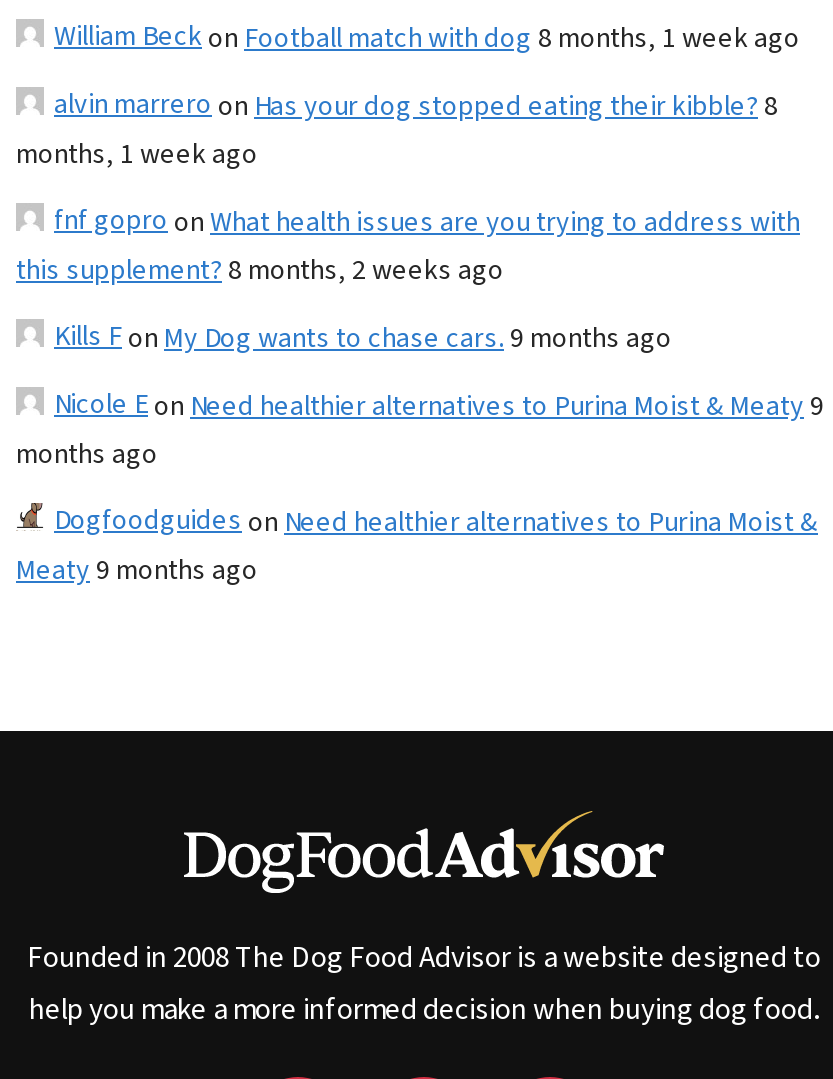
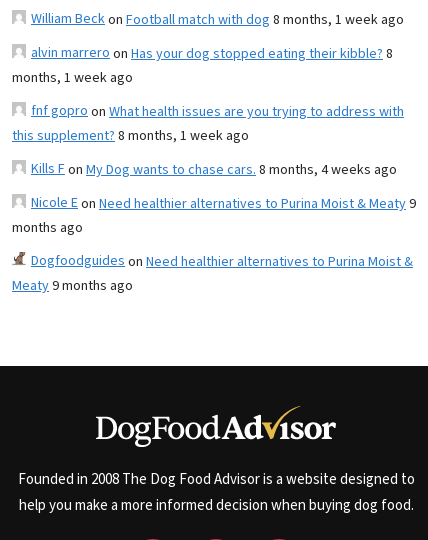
[16,250,504,290] this supplement? 8 months, 2 weeks ago -> [12,126,249,146] this supplement? 8 months, 1 week ago
[54,316,672,358] Kills Fon My Dog wants to chase cars. 9 months ago -> [31,159,397,180] Kills Fon My Dog wants to chase cars. 8 months, 4 weeks ago

